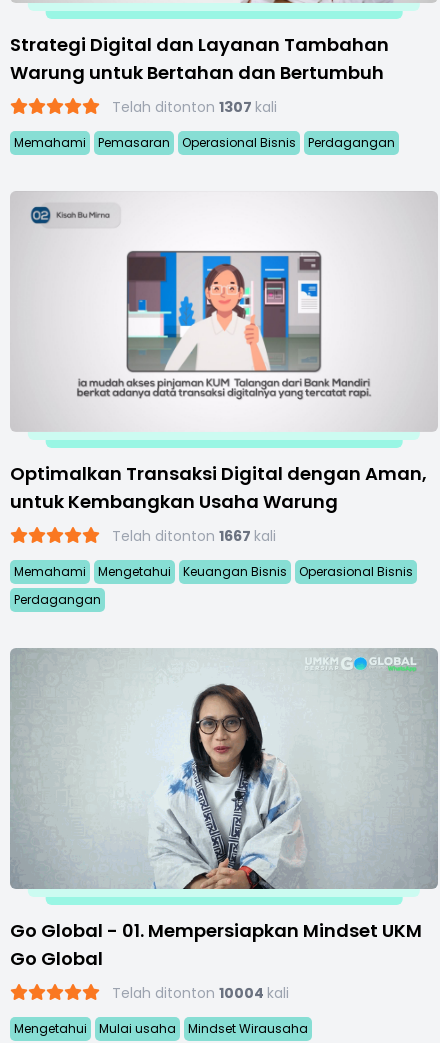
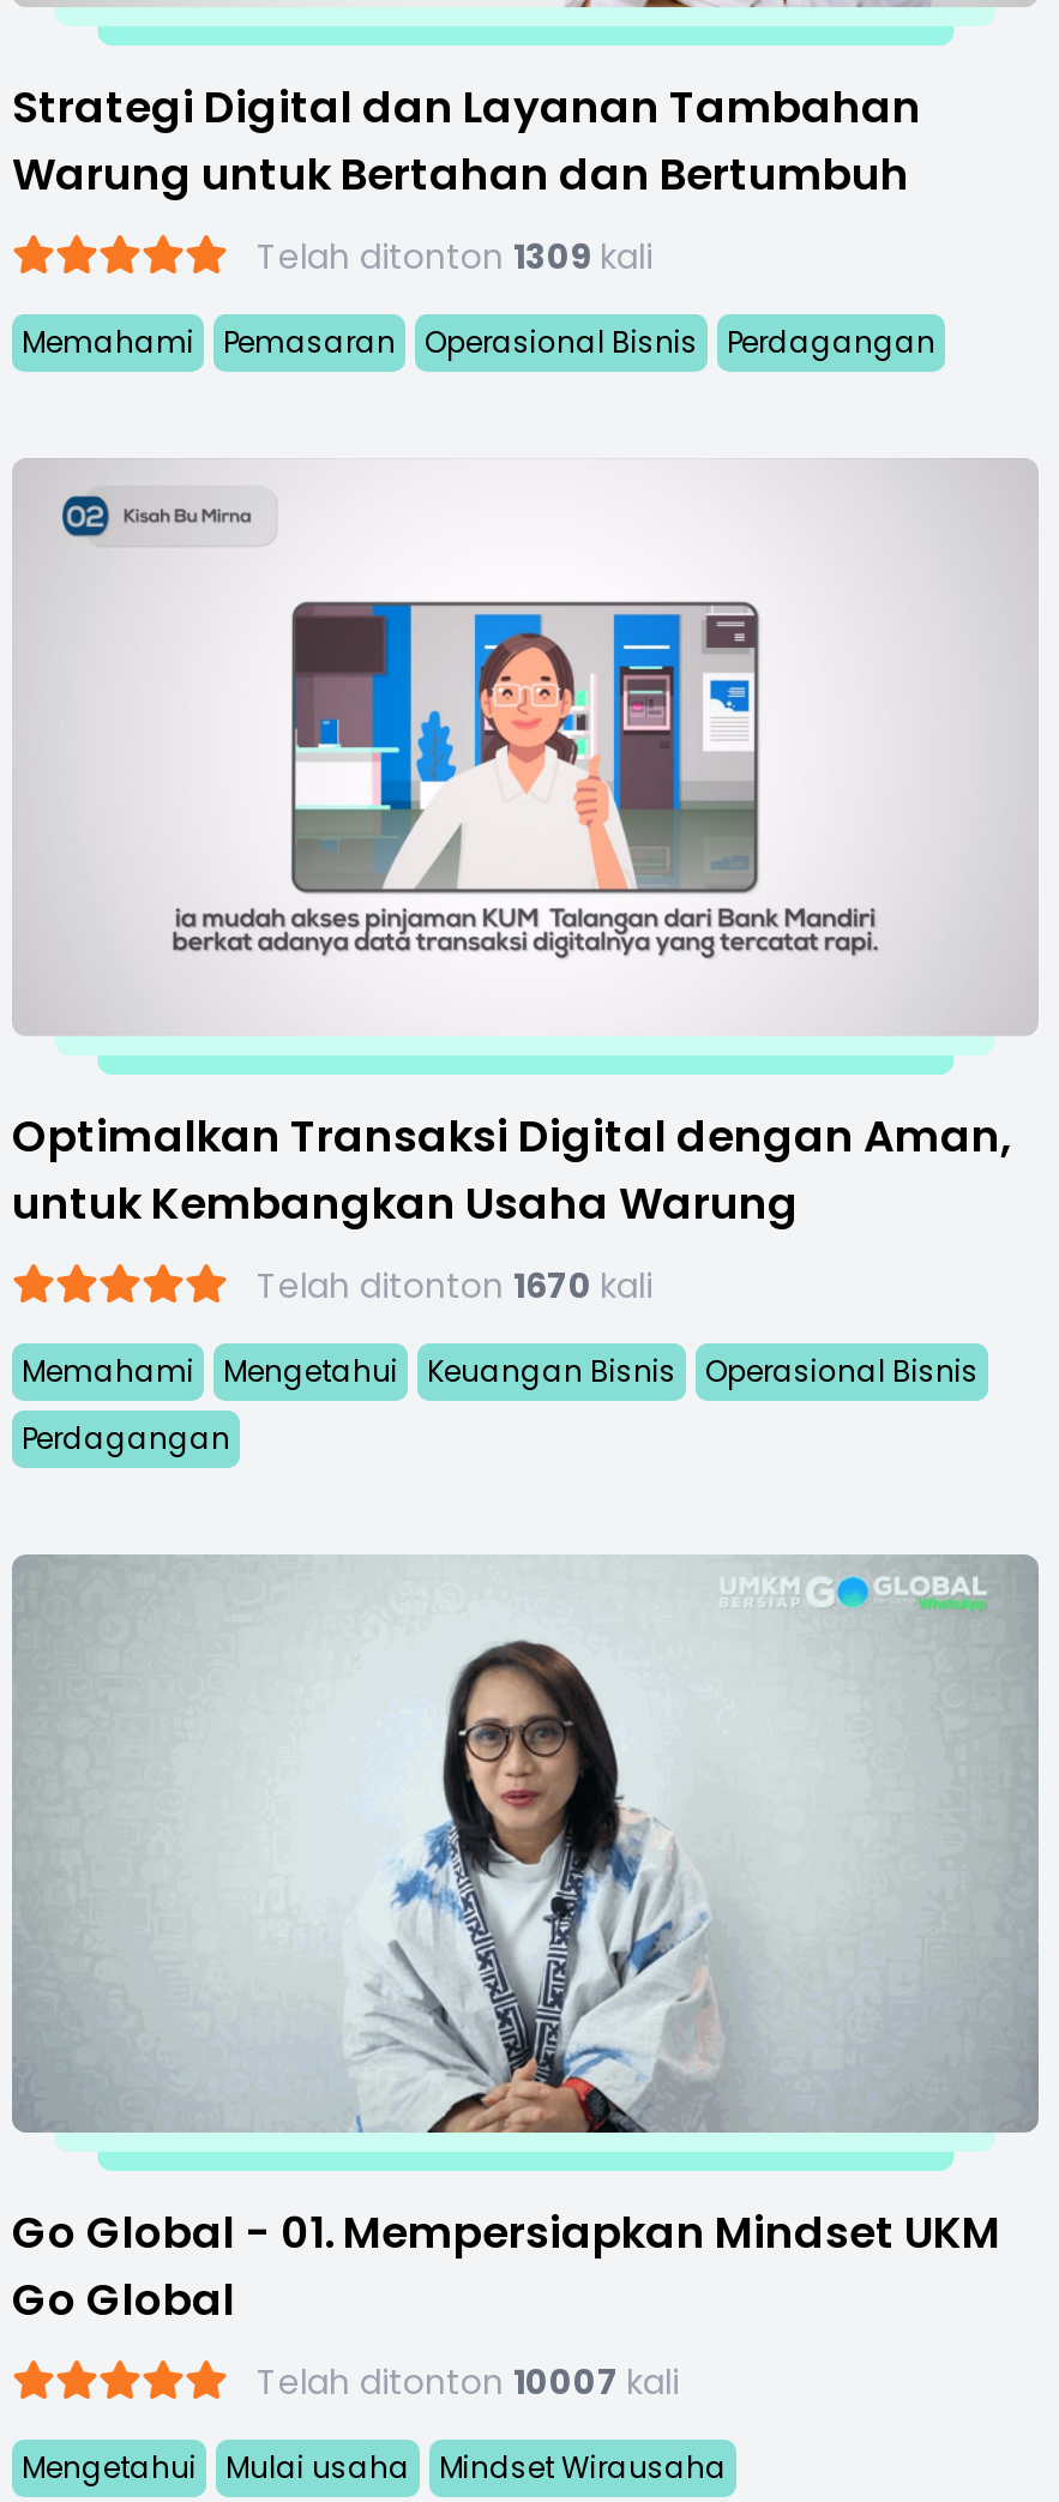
[112,97,277,117] Telah ditonton 1307 kali -> [257,233,652,281] Telah ditonton 1309 kali
[112,526,276,546] Telah ditonton 1667 kali -> [257,1261,652,1309] Telah ditonton 1670 kali
[112,983,289,1003] Telah ditonton 10004 kali -> [257,2357,679,2405] Telah ditonton 10007 kali

